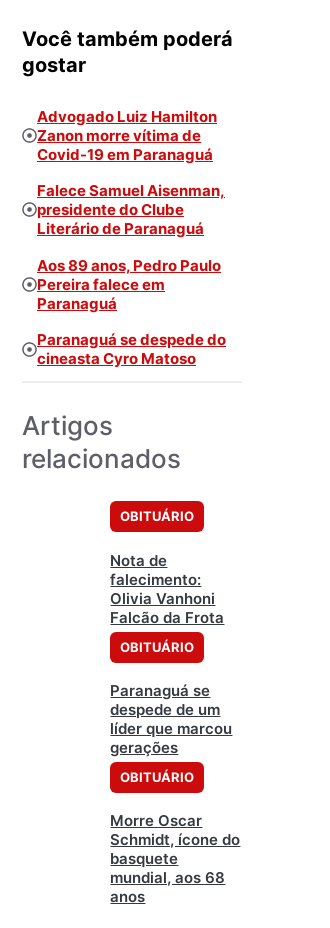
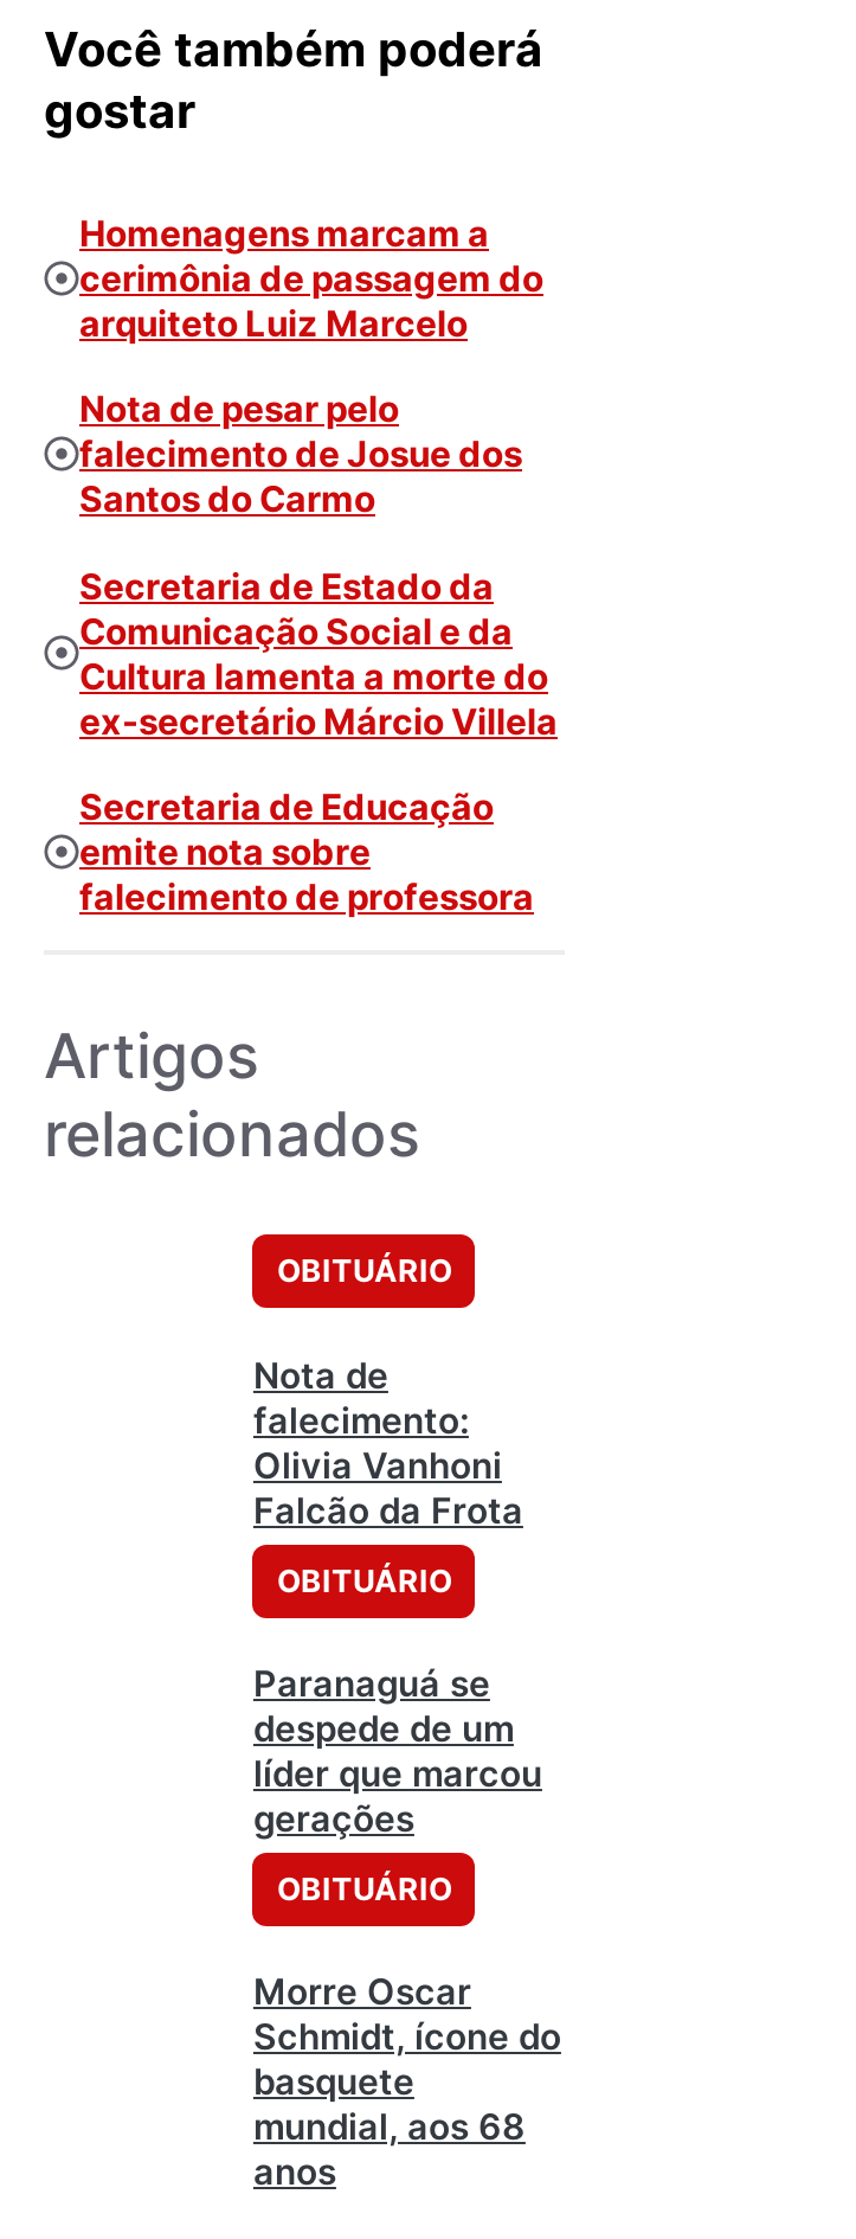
[37,107,217,164] Advogado Luiz Hamilton | Zanon morre vítima de | Covid-19 em Paranaguá -> [79,210,543,345] Homenagens marcam a | cerimônia de passagem do | arquiteto Luiz Marcelo
[37,181,225,238] Falece Samuel Aisenman, | presidente do Clube | Literário de Paranaguá -> [79,387,522,522] Nota de pesar pelo | falecimento de Josue dos | Santos do Carmo
[37,256,221,313] Aos 89 anos, Pedro Paulo | Pereira falece em | Paranaguá -> [79,563,558,743] Secretaria de Estado da | Comunicação Social e da | Cultura lamenta a morte do | ex-secretário Márcio Villela
[37,330,226,368] Paranaguá se despede do | cineasta Cyro Matoso -> [79,784,534,920] Secretaria de Educação | emite nota sobre | falecimento de professora

